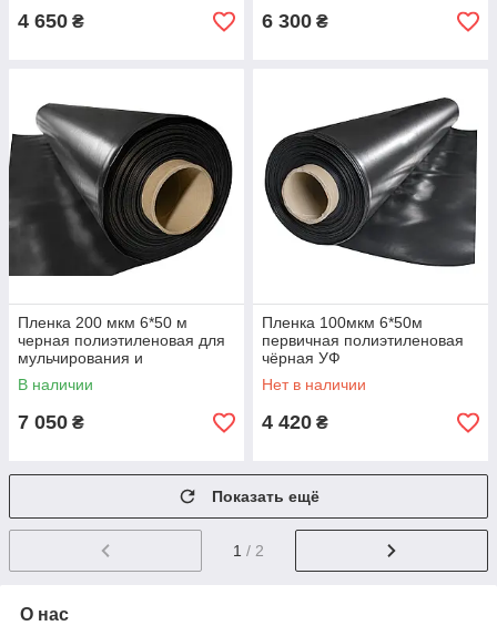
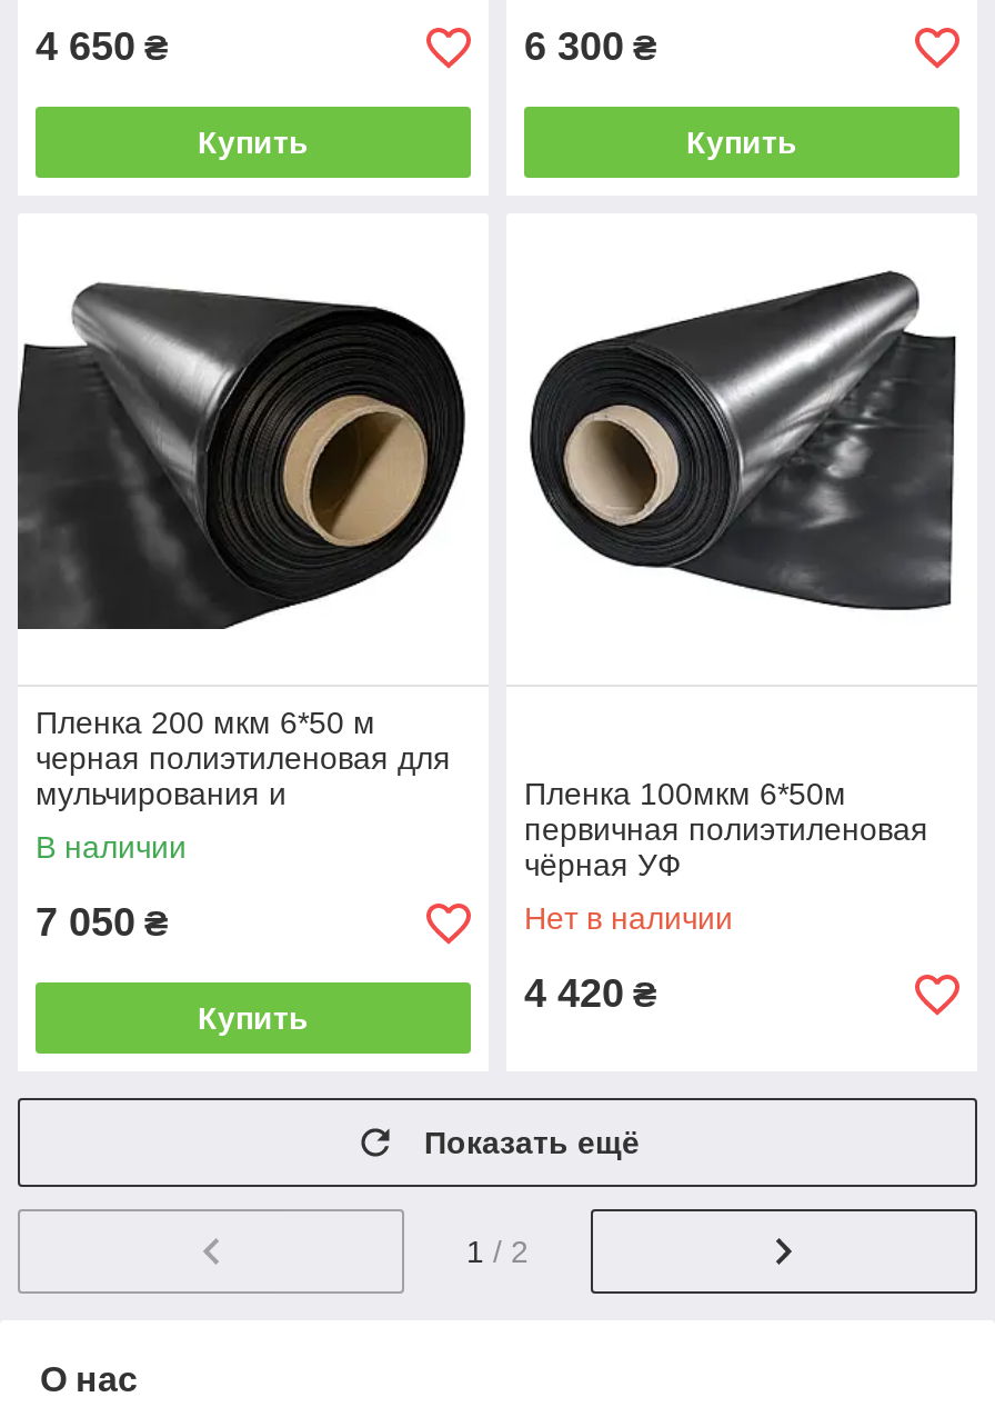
none -> [198,124,309,160] Купить
none -> [686,124,797,160] Купить
none -> [198,1000,309,1036] Купить

